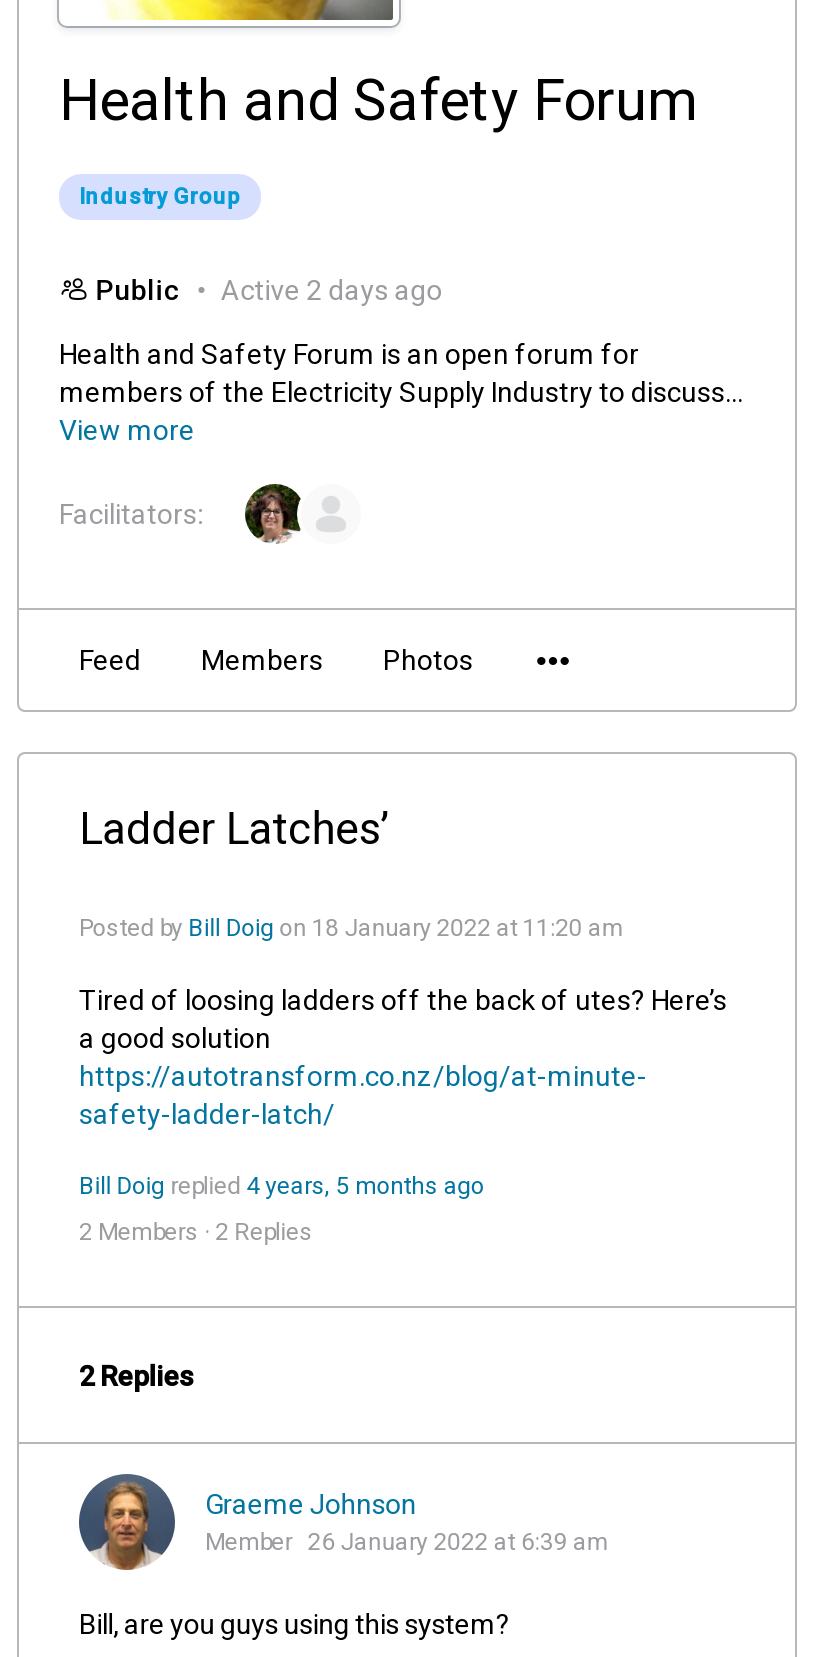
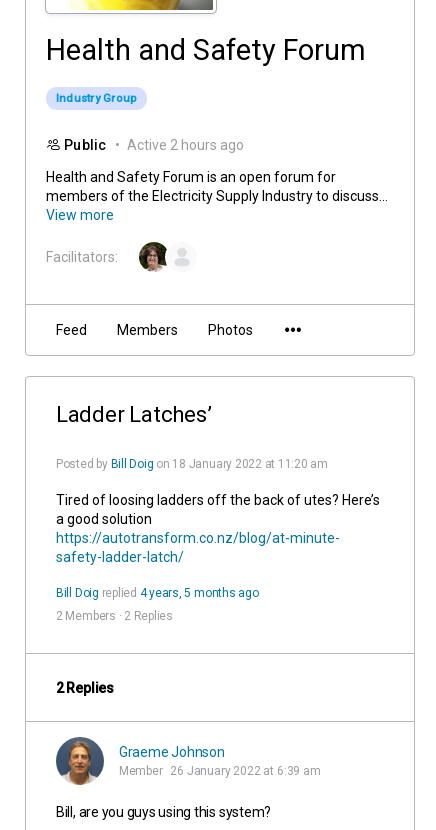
[214,274,442,306] Active 2 days ago -> [124,137,244,153] Active 2 hours ago

